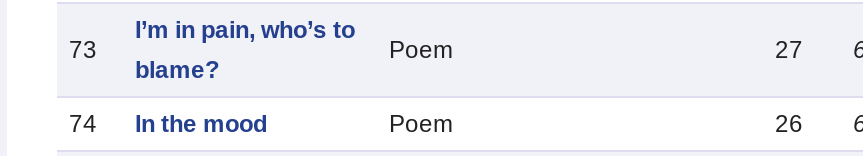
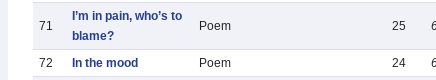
[69,36,97,64] 73 -> [39,19,53,33] 71
[775,36,803,64] 27 -> [392,19,406,33] 25
[69,110,267,138] 74 In the mood -> [39,56,138,70] 72 In the mood
[775,110,803,138] 26 -> [392,56,406,70] 24

